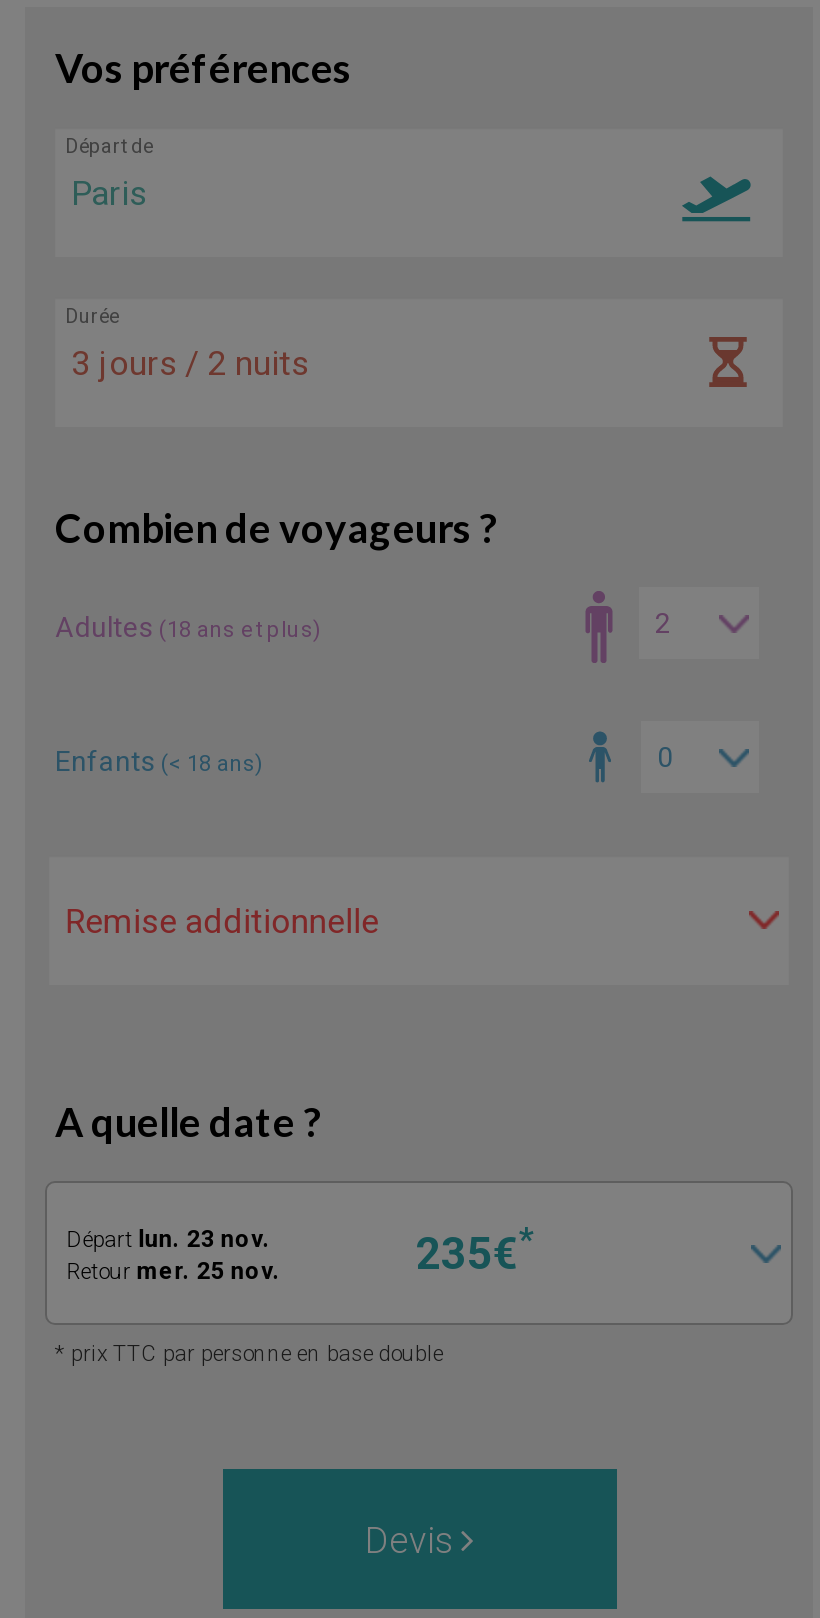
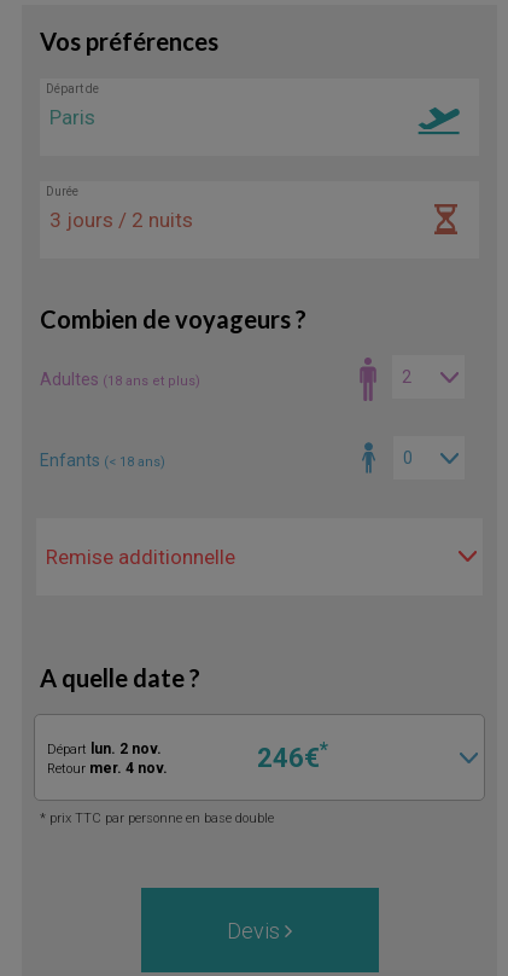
[67,1225,271,1253] Départ lun. 23 nov. -> [47,740,161,757] Départ lun. 2 nov.
[415,1221,533,1278] 235€* -> [257,738,328,772] 246€*
[67,1257,281,1285] Retour mer. 25 nov. -> [47,760,167,777] Retour mer. 4 nov.

